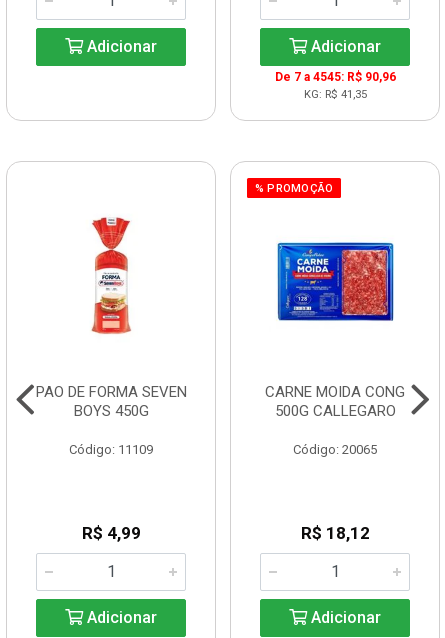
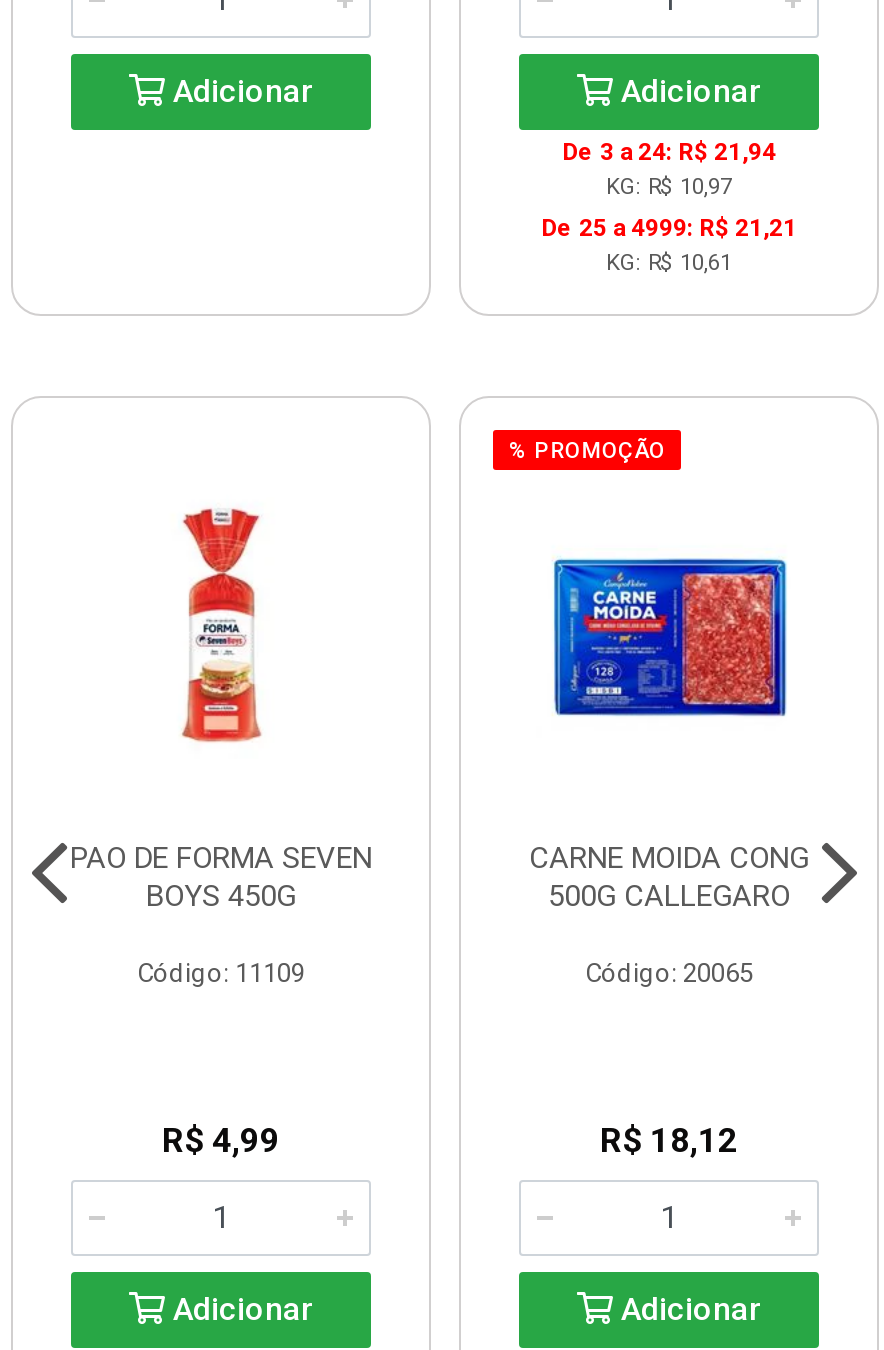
[274,70,395,101] De 7 a 4545: R$ 90,96 | KG: R$ 41,35 -> [541,139,797,277] De 3 a 24: R$ 21,94 | KG: R$ 10,97 | De 25 a 4999: R$ 21,21 | KG: R$ 10,61

